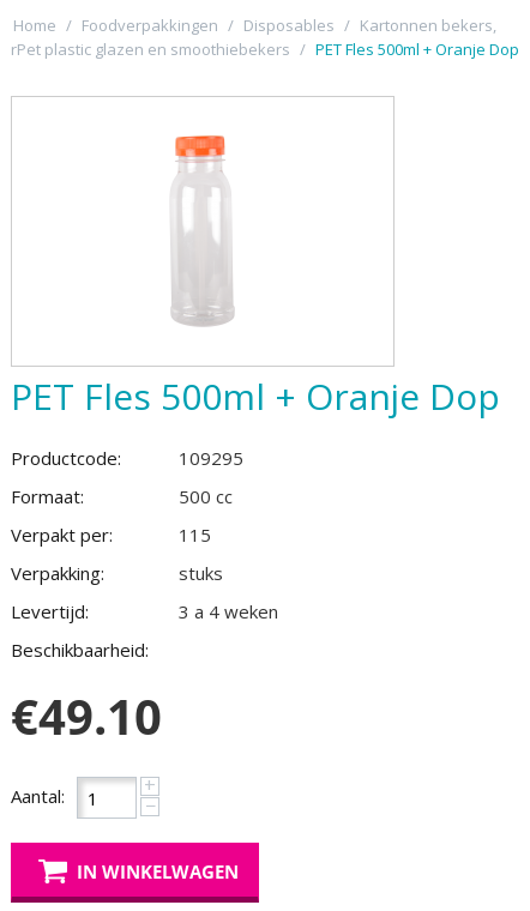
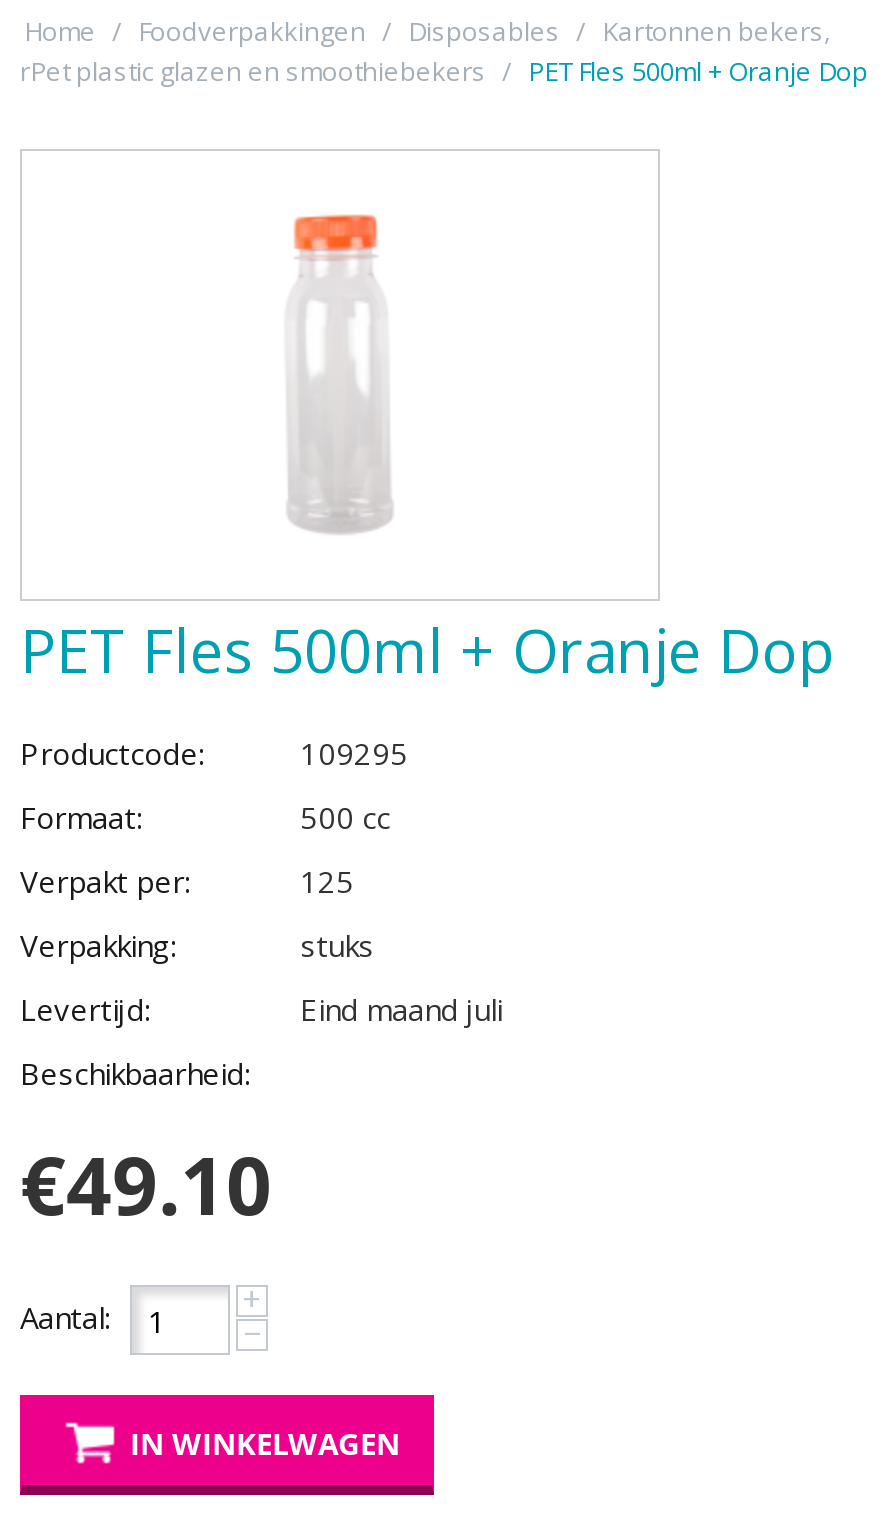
[179,523,211,547] 115 -> [300,861,354,901] 125
[179,599,278,623] 3 a 4 weken -> [300,989,502,1029] Eind maand juli

